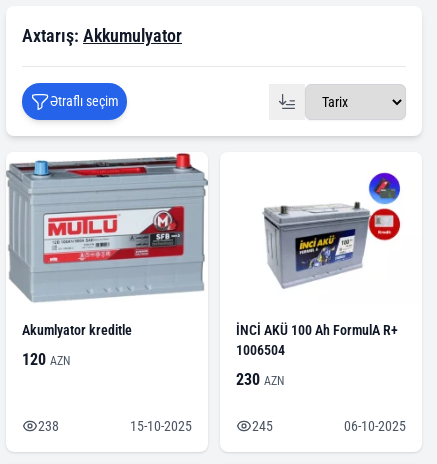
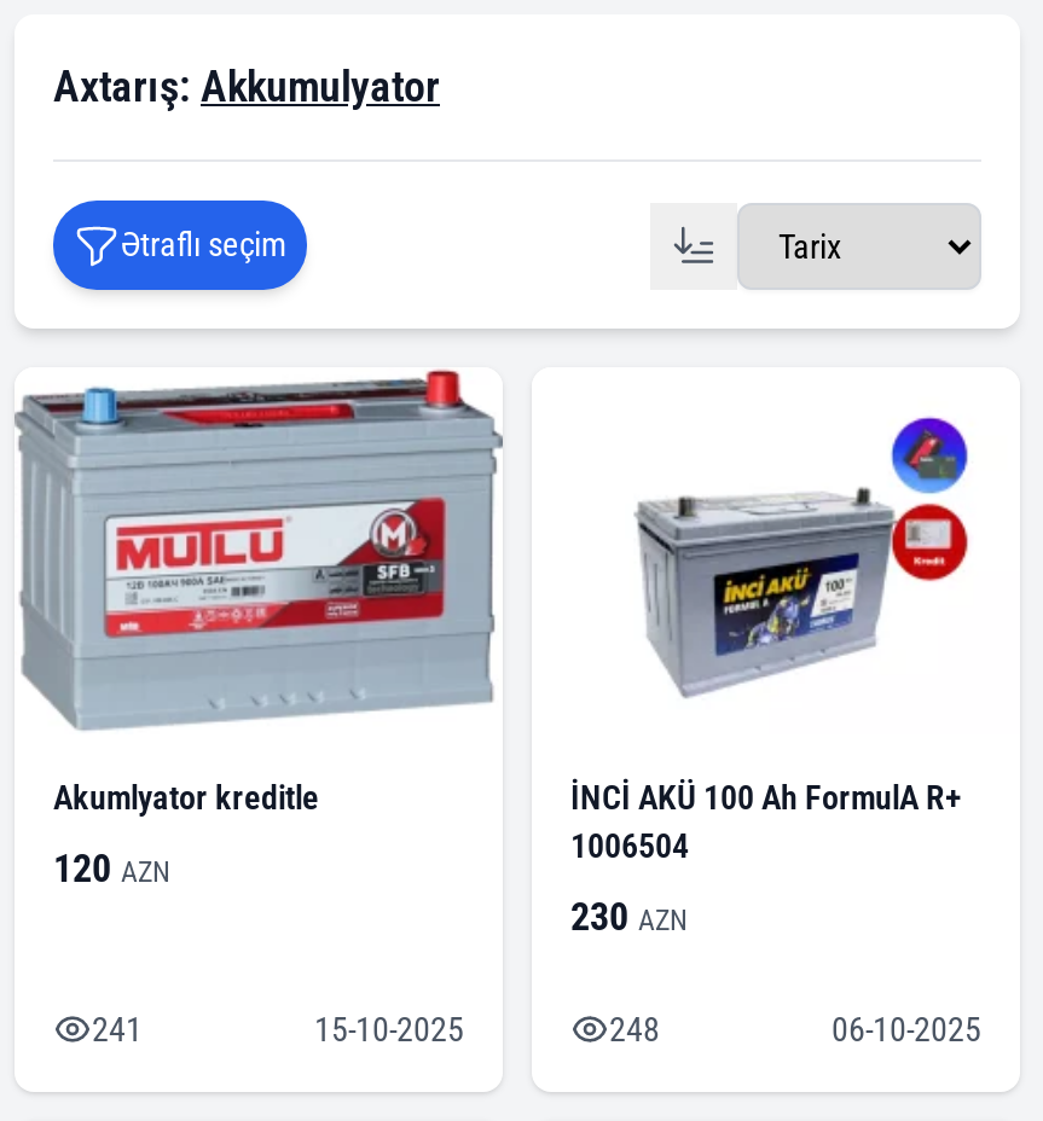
[38,417,59,433] 238 -> [92,1009,143,1047] 241
[252,417,273,433] 245 -> [609,1009,660,1047] 248

